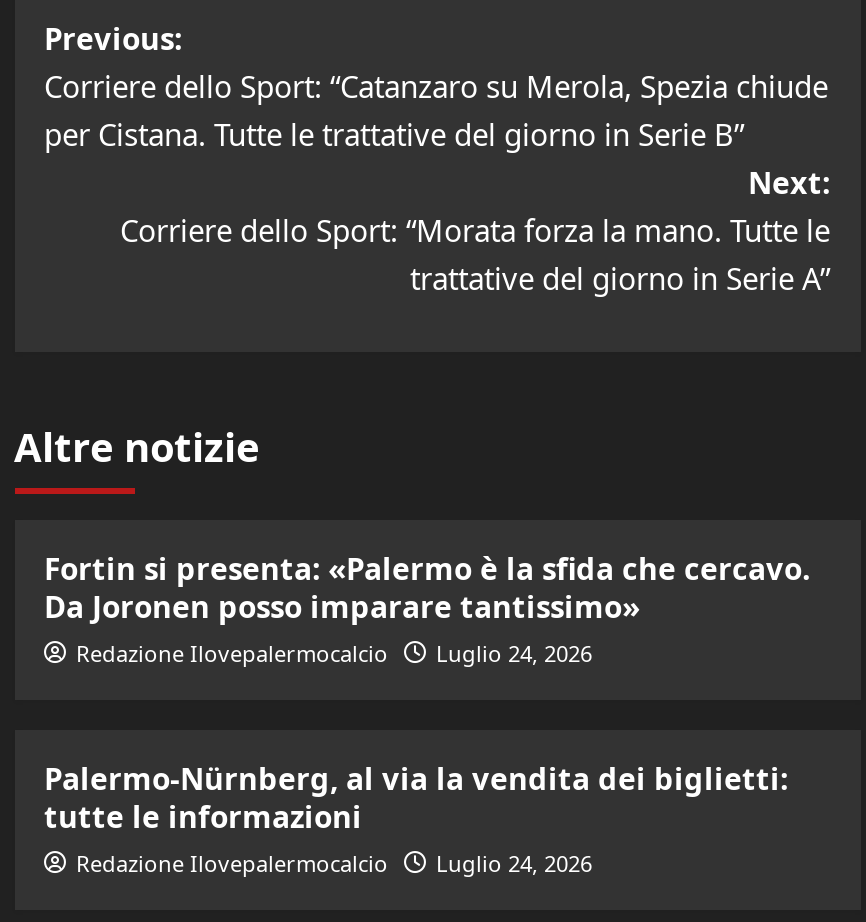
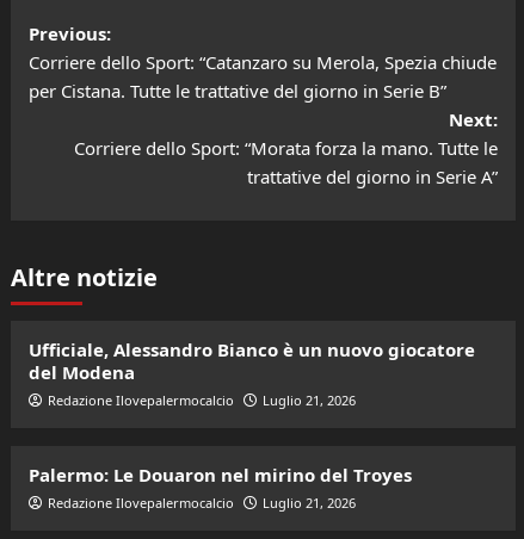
[44,548,810,626] Fortin si presenta: «Palermo è la sfida che cercavo. | Da Joronen posso imparare tantissimo» -> [28,337,474,384] Ufficiale, Alessandro Bianco è un nuovo giocatore | del Modena
[76,638,592,668] Redazione Ilovepalermocalcio Luglio 24, 2026 -> [47,391,355,409] Redazione Ilovepalermocalcio Luglio 21, 2026
[44,758,788,836] Palermo-Nürnberg, al via la vendita dei biglietti: | tutte le informazioni -> [28,462,411,486] Palermo: Le Douaron nel mirino del Troyes
[76,848,592,878] Redazione Ilovepalermocalcio Luglio 24, 2026 -> [47,493,355,511] Redazione Ilovepalermocalcio Luglio 21, 2026

